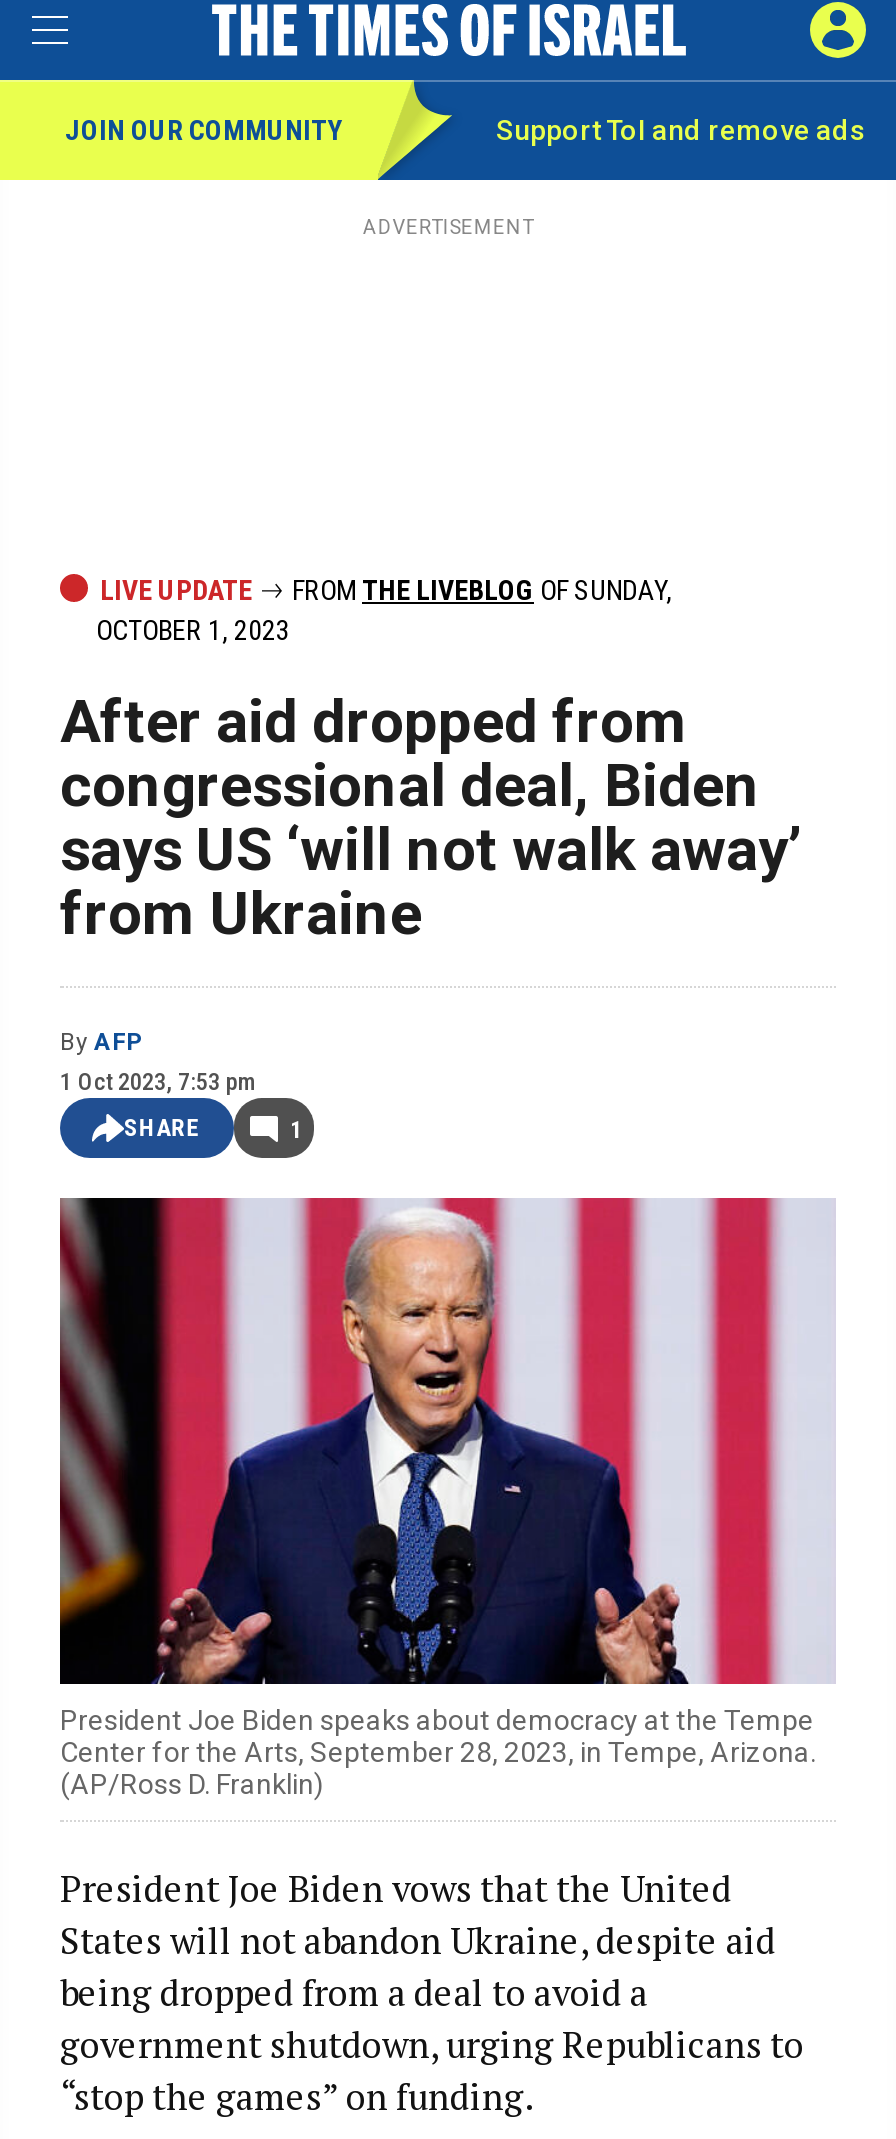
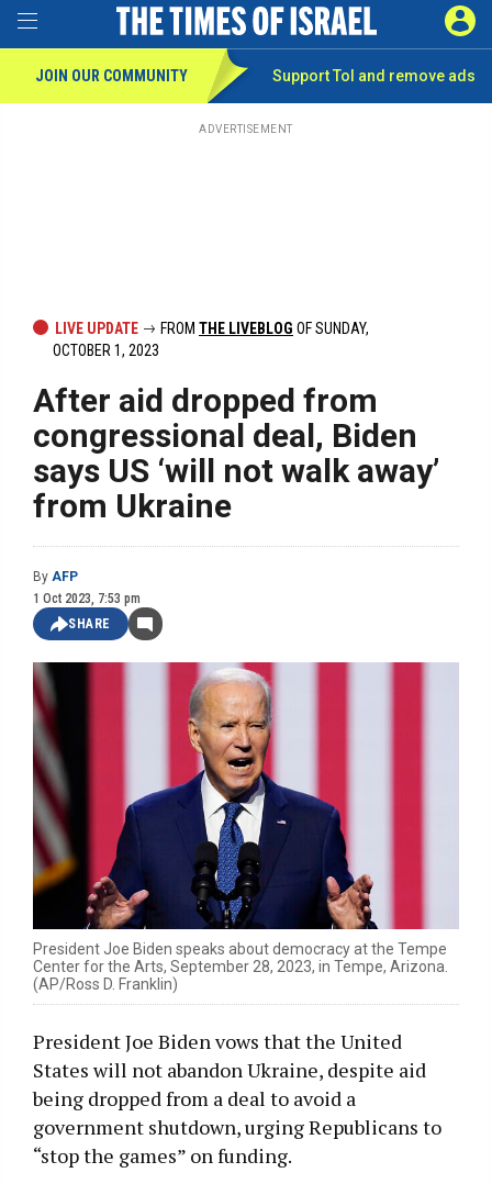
[290,1116,302,1144] 1 -> none

